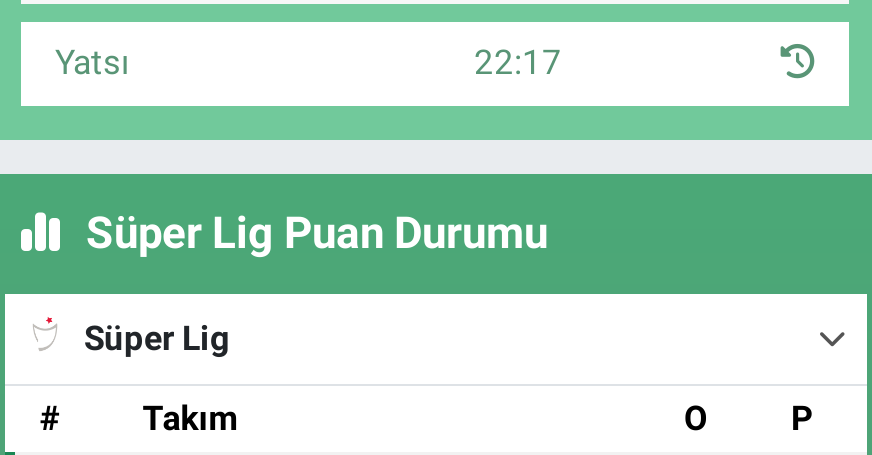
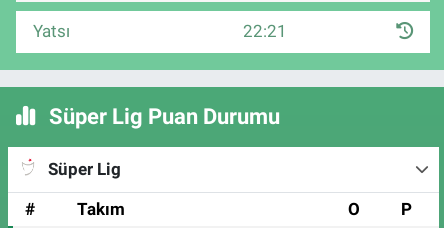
[474,43,562,83] 22:17 -> [242,21,286,41] 22:21

